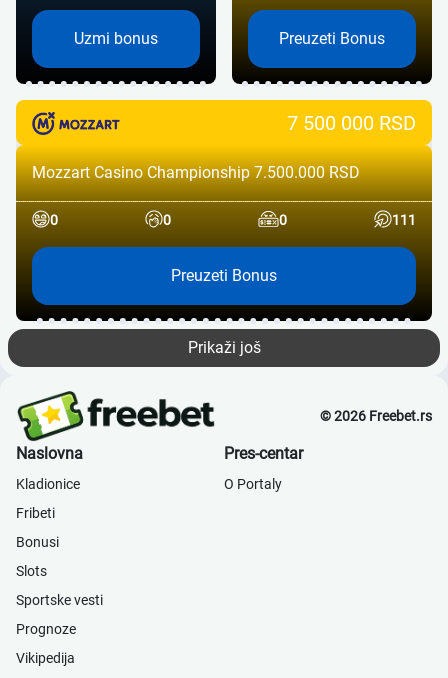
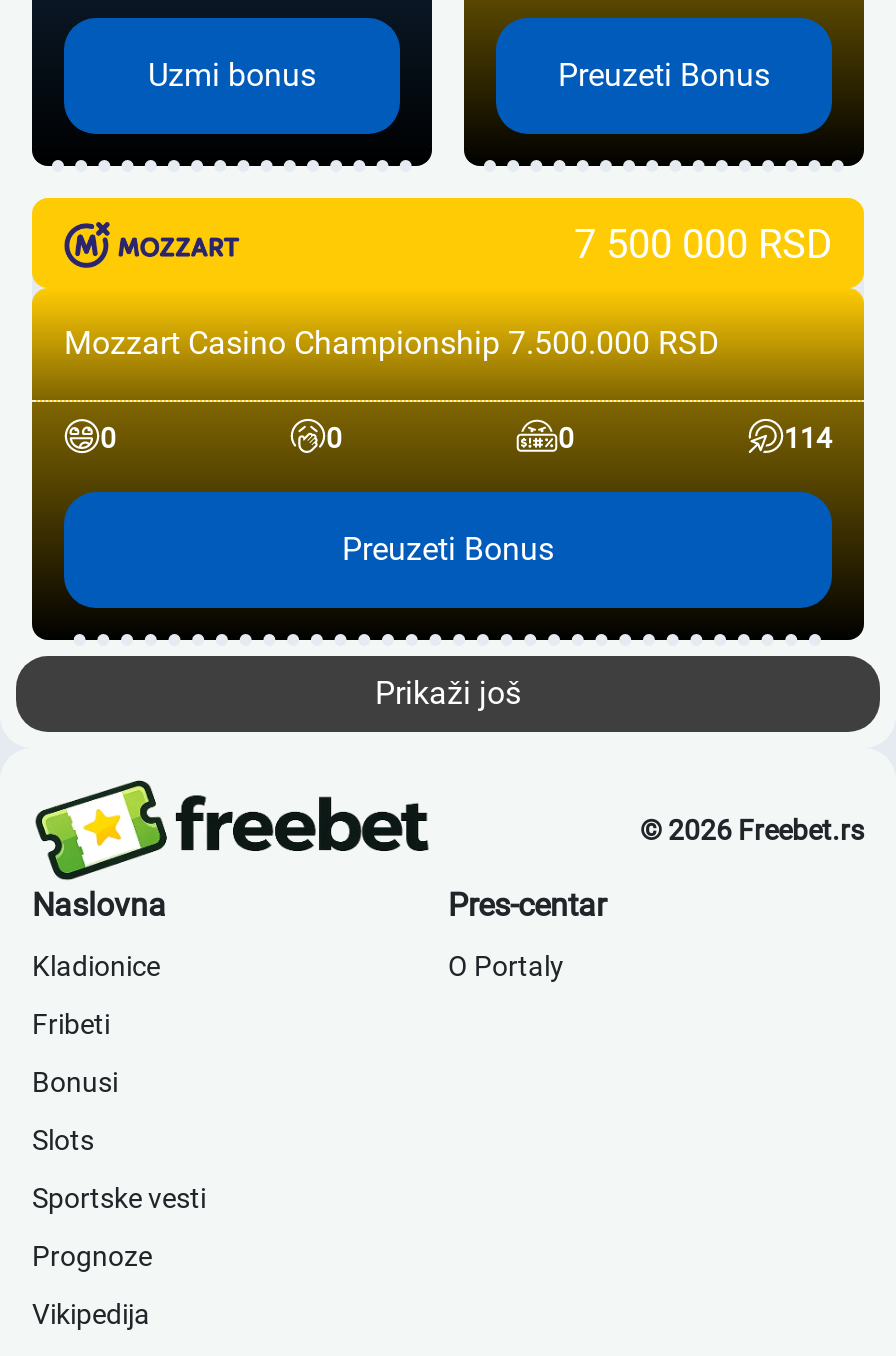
[392,212,416,228] 111 -> [784,422,832,454] 114

